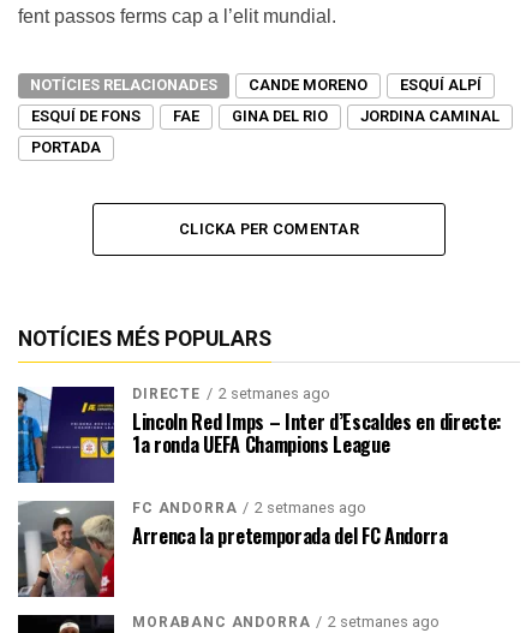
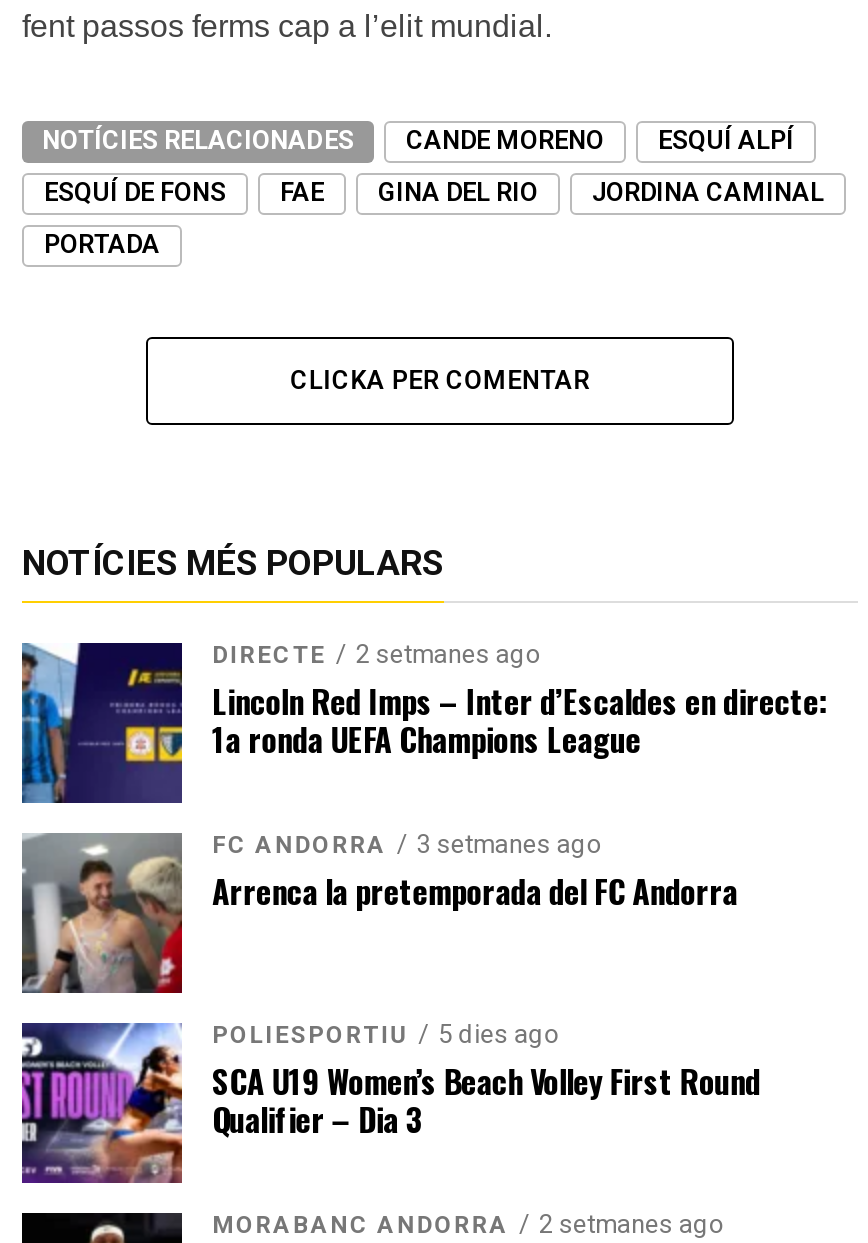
[132,498,367,516] FC ANDORRA 2 setmanes ago -> [212,829,603,859] FC ANDORRA 3 setmanes ago
none -> [20,1019,760,1185] [image] | POLIESPORTIU | 5 dies ago | SCA U19 Women’s Beach Volley First Round | Qualifier – Dia 3

